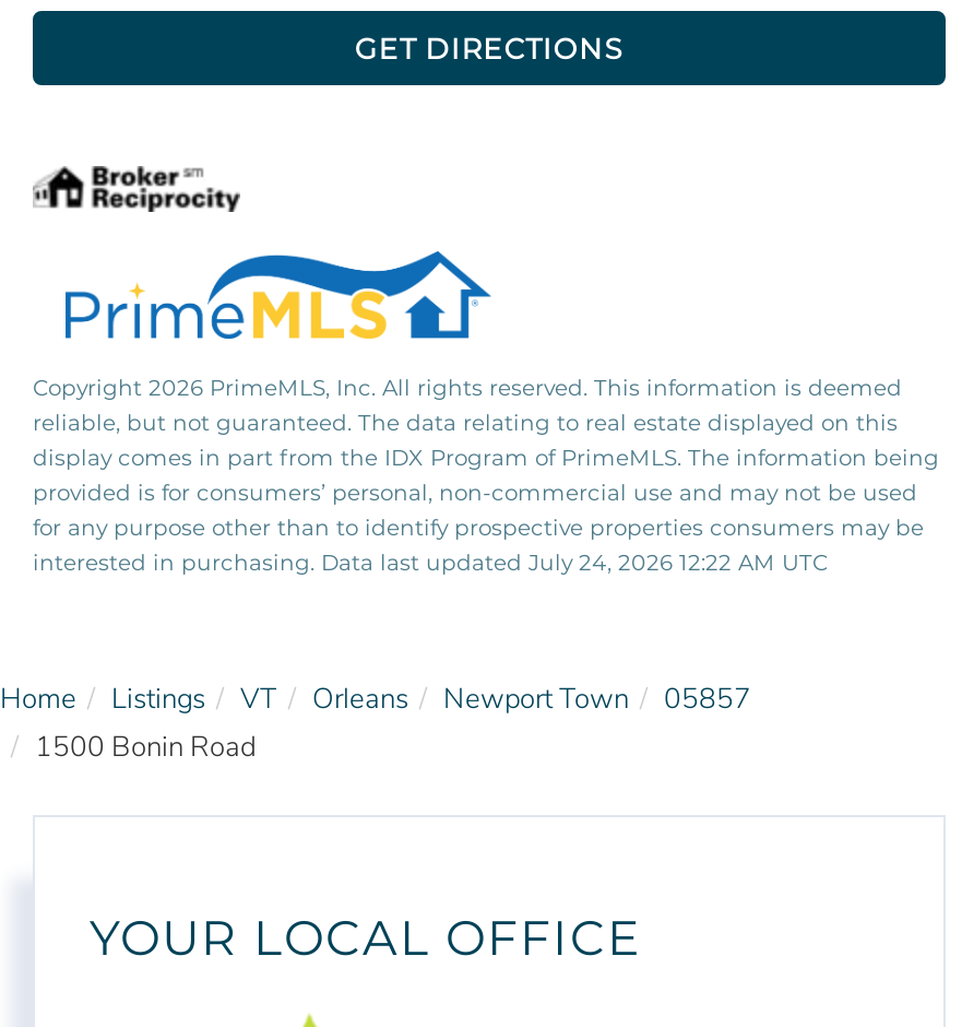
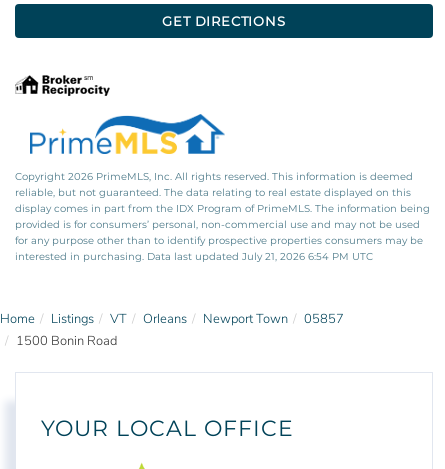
[33,549,828,578] interested in purchasing. Data last updated July 24, 2026 12:22 AM UTC -> [15,250,373,263] interested in purchasing. Data last updated July 21, 2026 6:54 PM UTC

